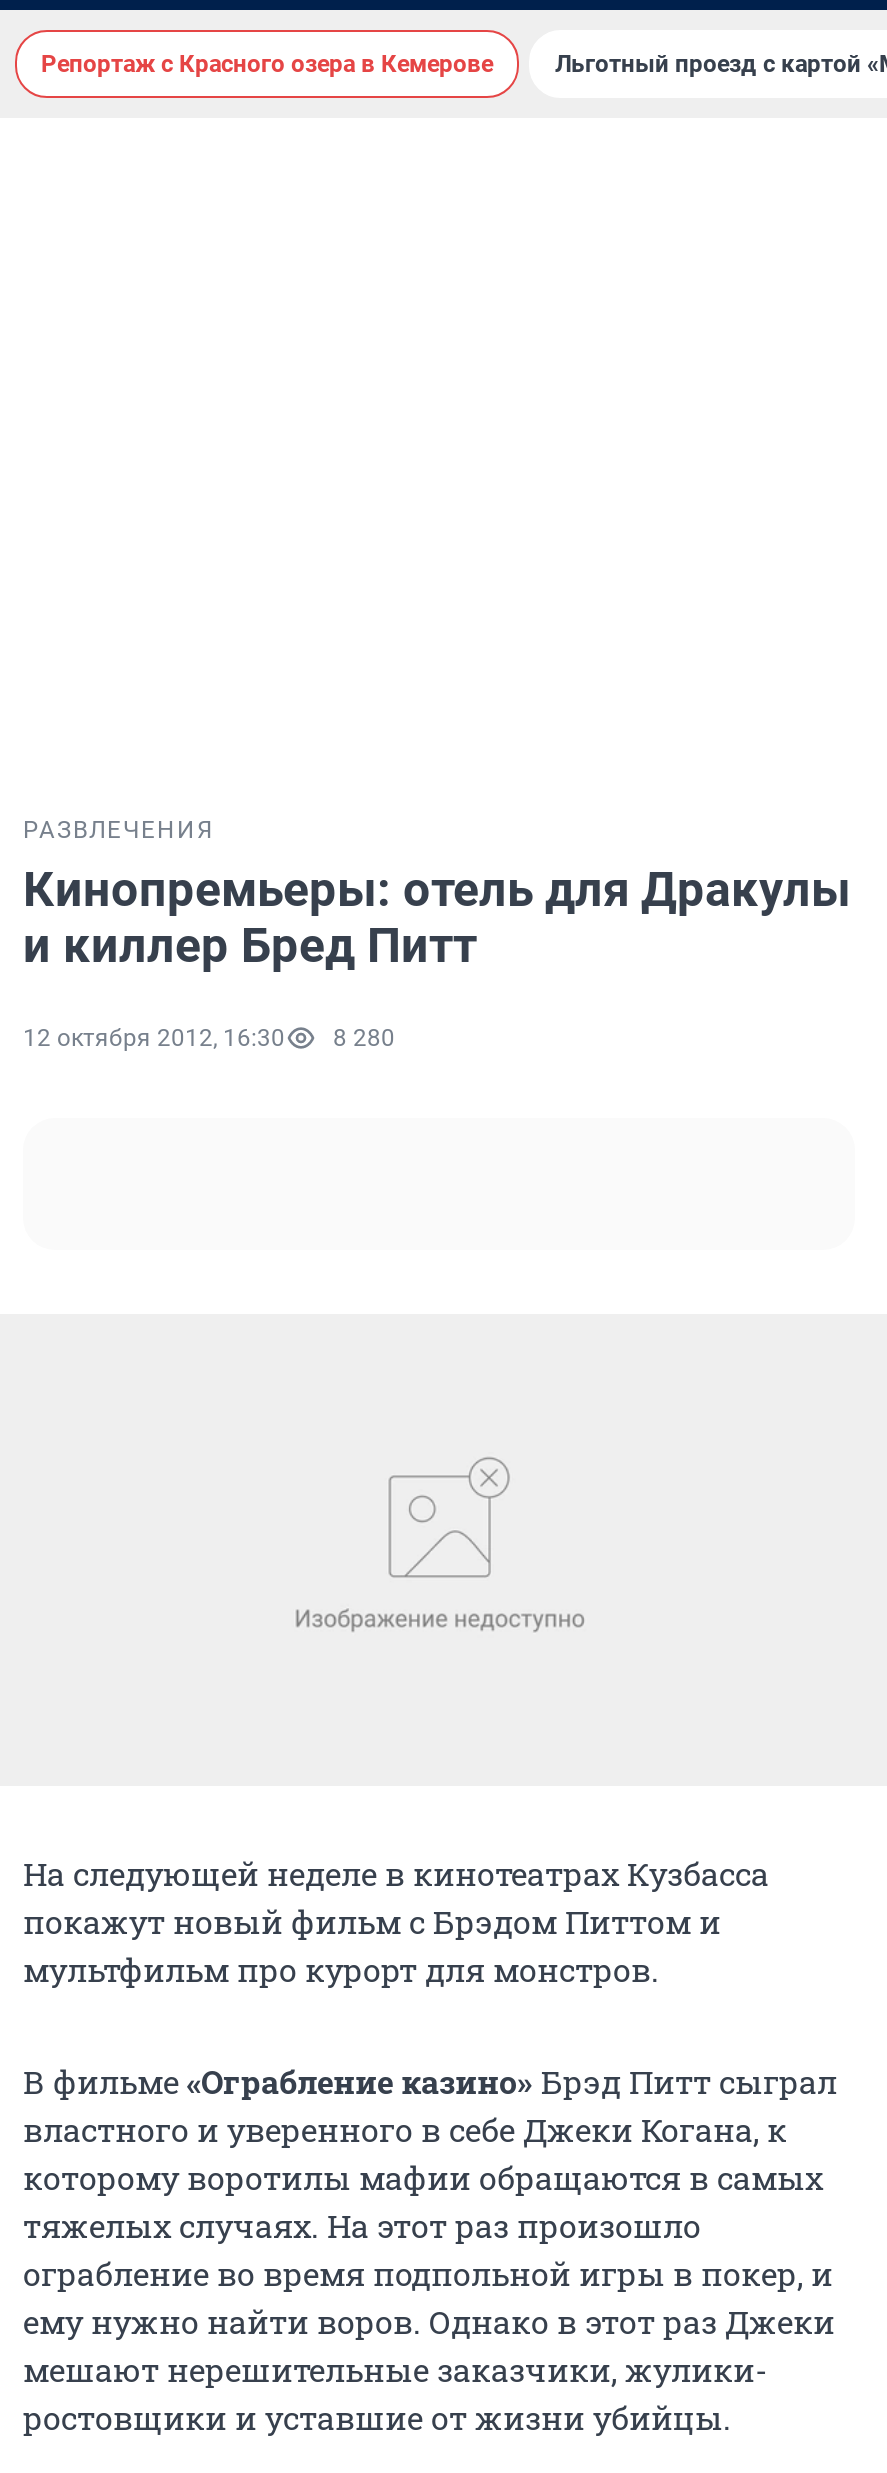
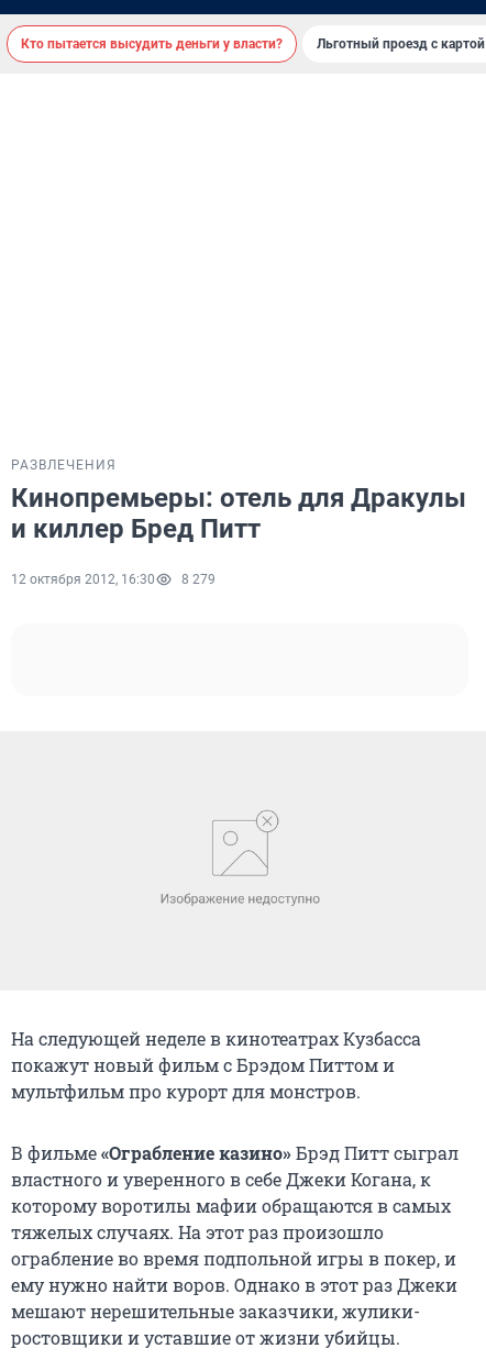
[41,50,493,78] Репортаж с Красного озера в Кемерове -> [21,36,283,52] Кто пытается высудить деньги у власти?
[23,1024,395,1052] 12 октября 2012, 16:30 8 280 -> [11,572,216,587] 12 октября 2012, 16:30 8 279

